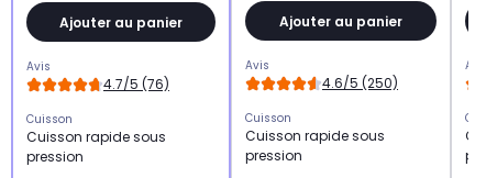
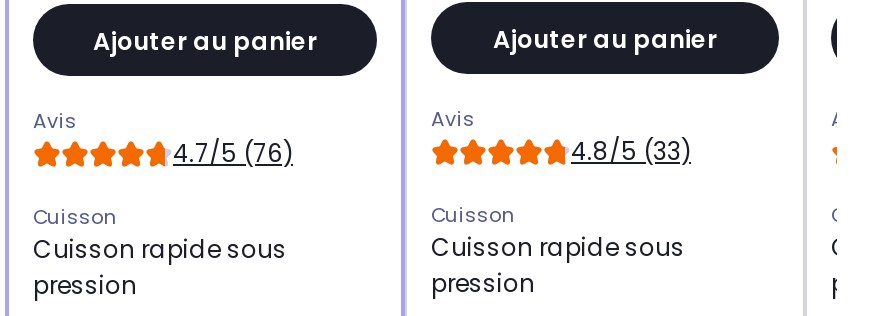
[322,74,398,93] 4.6/5 (250) -> [571,135,691,169] 4.8/5 (33)

